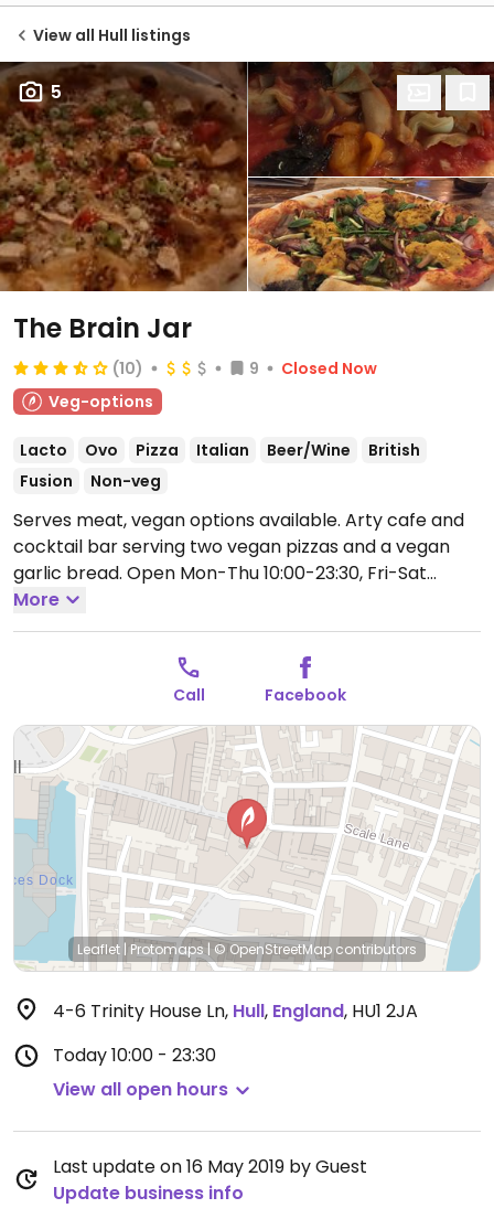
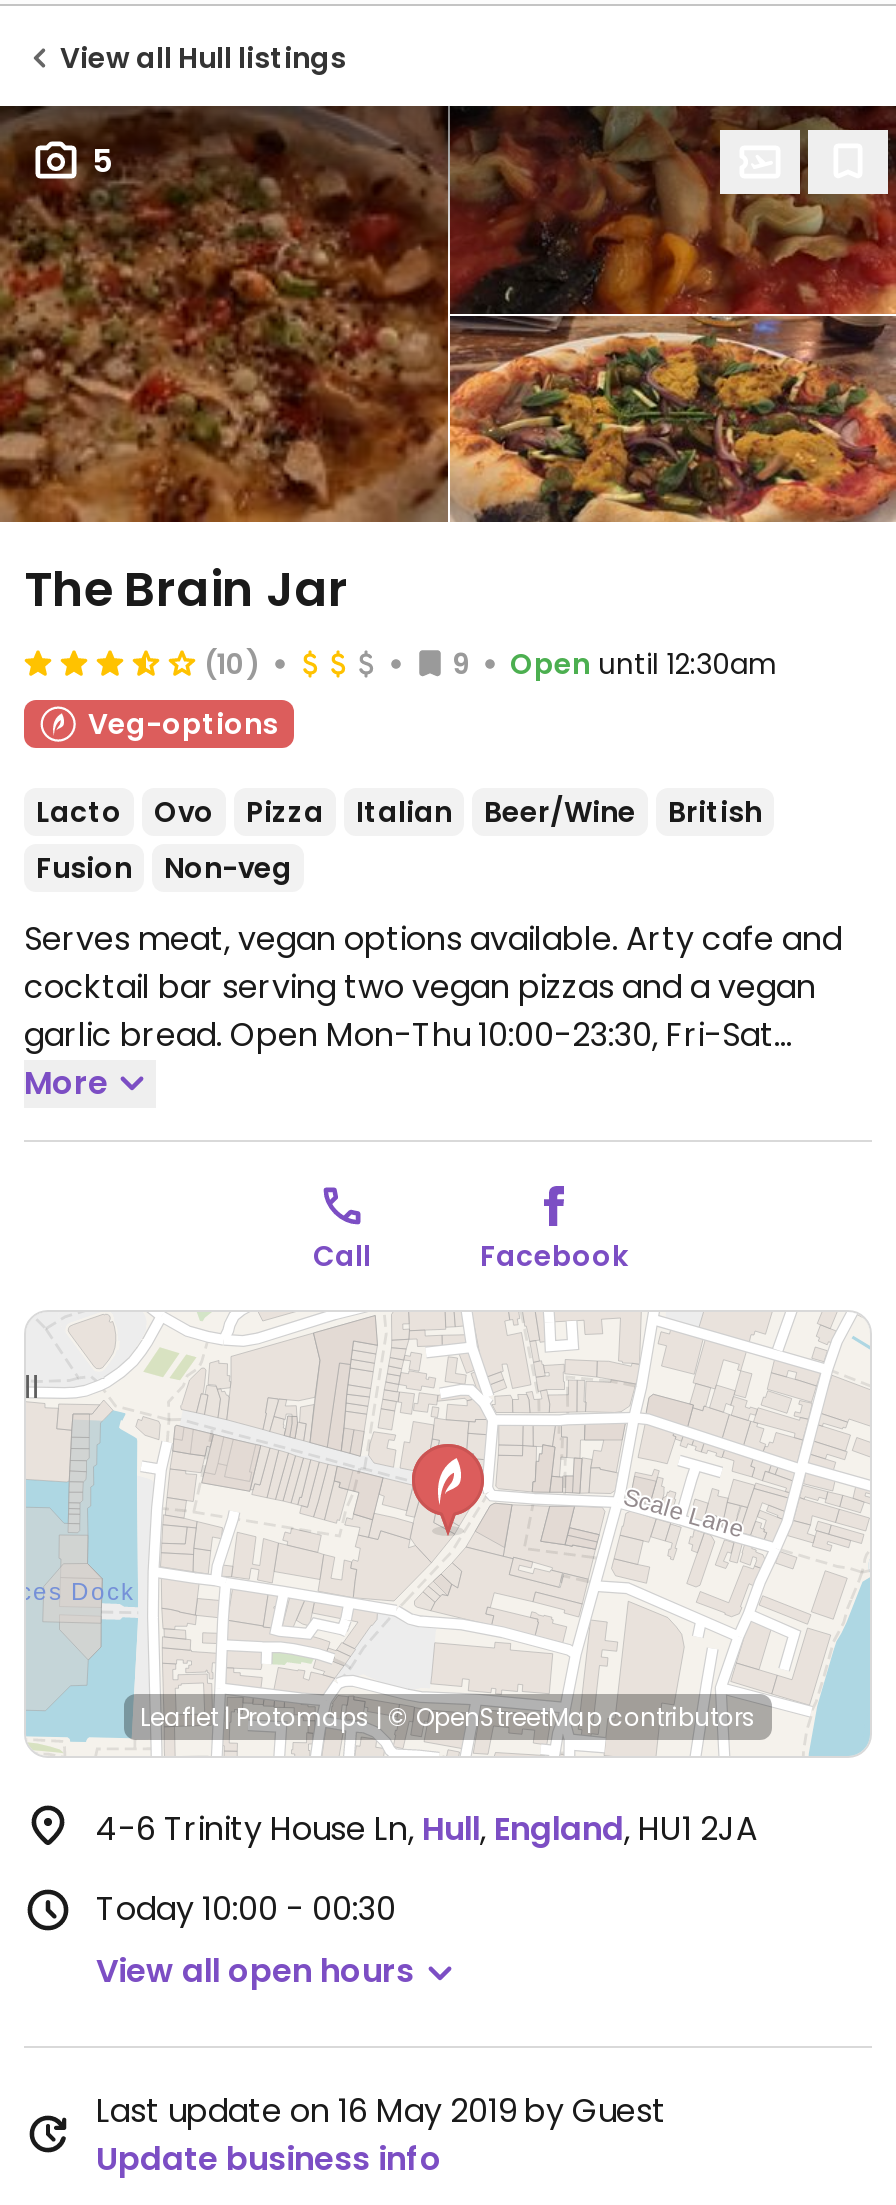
[281,357,377,379] Closed Now -> [510,643,778,683] Open until 12:30am
[53,1042,216,1068] Today 10:00 - 23:30 -> [96,1886,396,1932] Today 10:00 - 00:30

